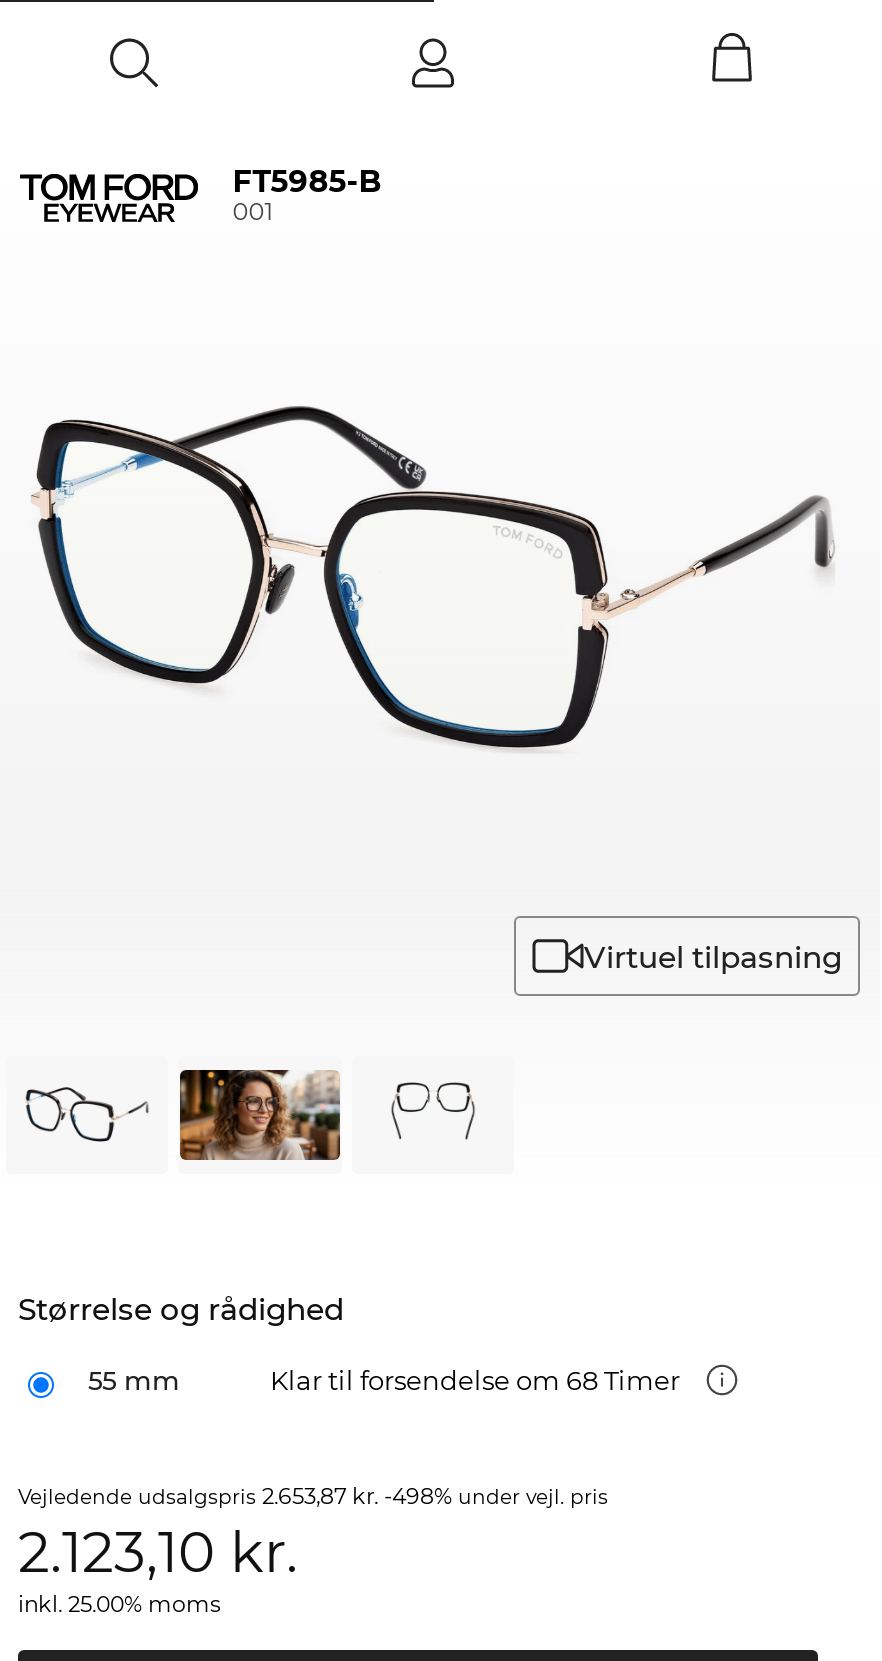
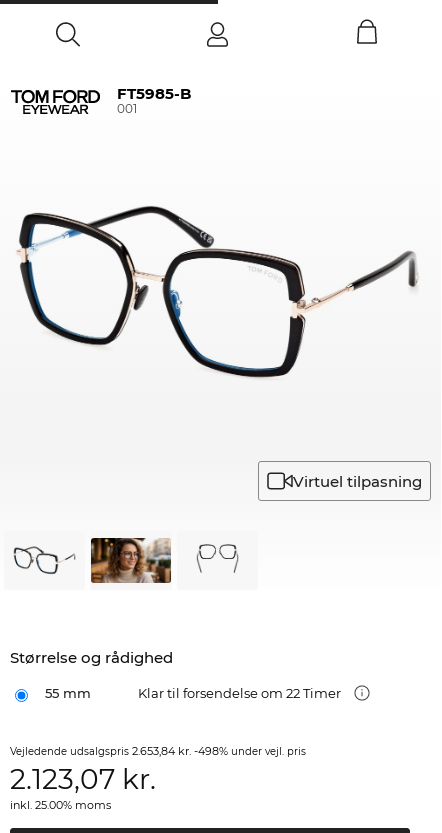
[270,1363,686,1395] Klar til forsendelse om 68 Timer -> [138,685,344,701] Klar til forsendelse om 22 Timer
[18,1481,608,1509] Vejledende udsalgspris 2.653,87 kr. -498% under vejl. pris -> [10,744,306,758] Vejledende udsalgspris 2.653,84 kr. -498% under vejl. pris
[18,1517,298,1585] 2.123,10 kr. -> [10,762,156,796] 2.123,07 kr.

